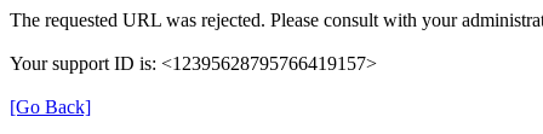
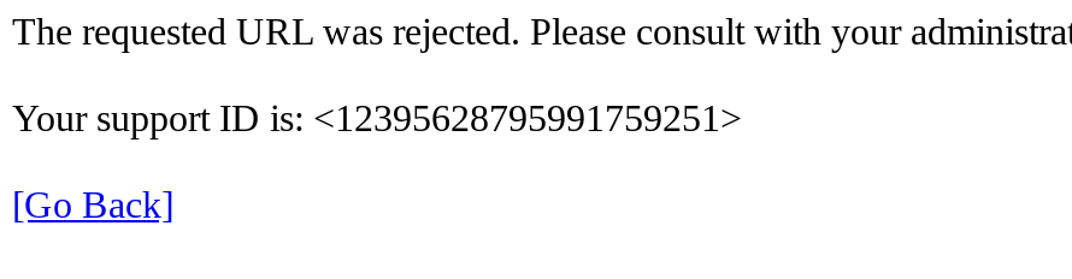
[10,53,377,74] Your support ID is: <12395628795766419157> -> [12,97,742,138] Your support ID is: <12395628795991759251>

